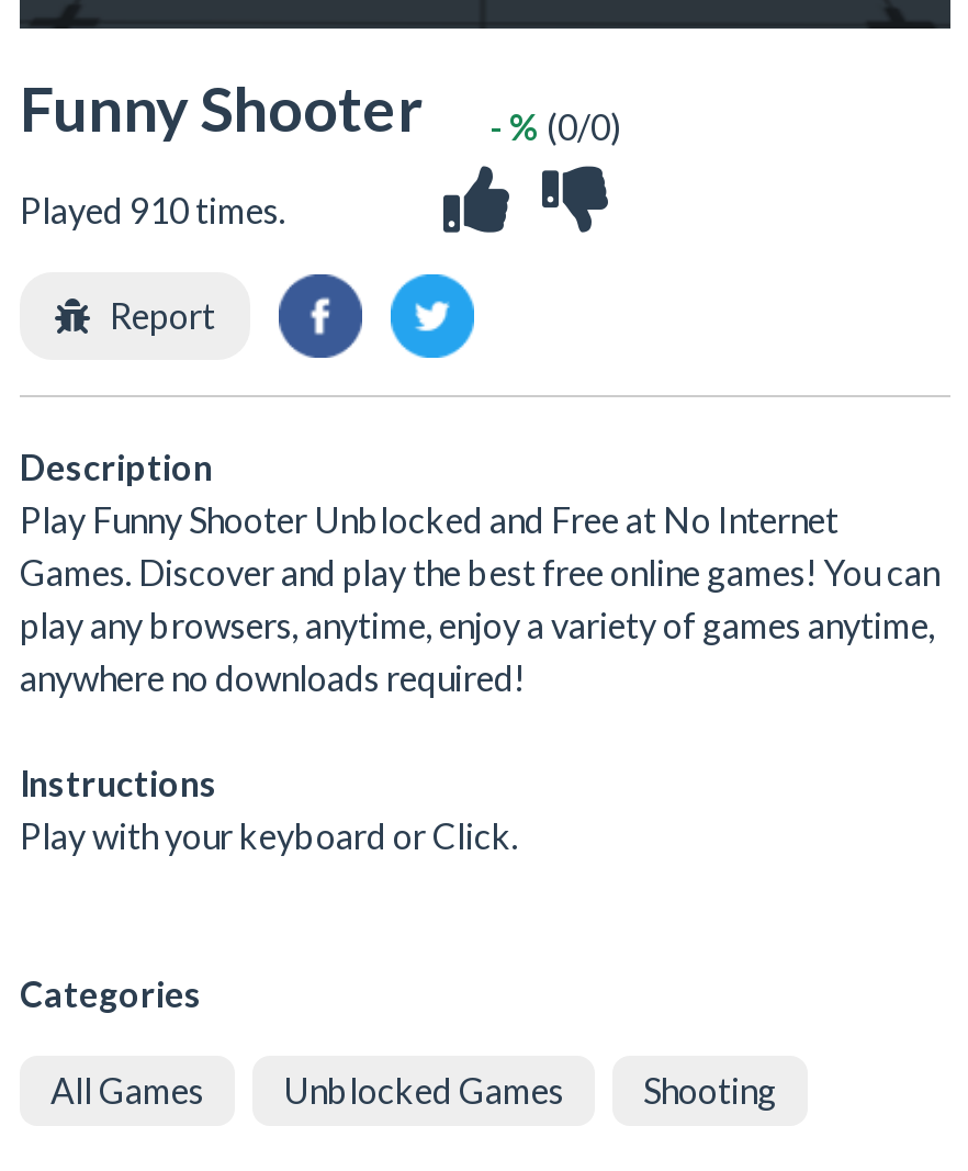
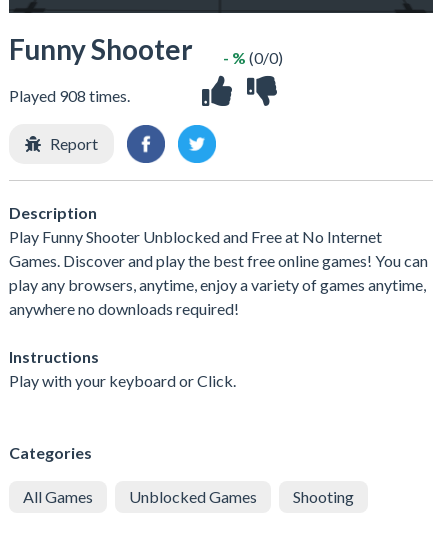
[20,189,285,230] Played 910 times. -> [9,86,130,105] Played 908 times.

